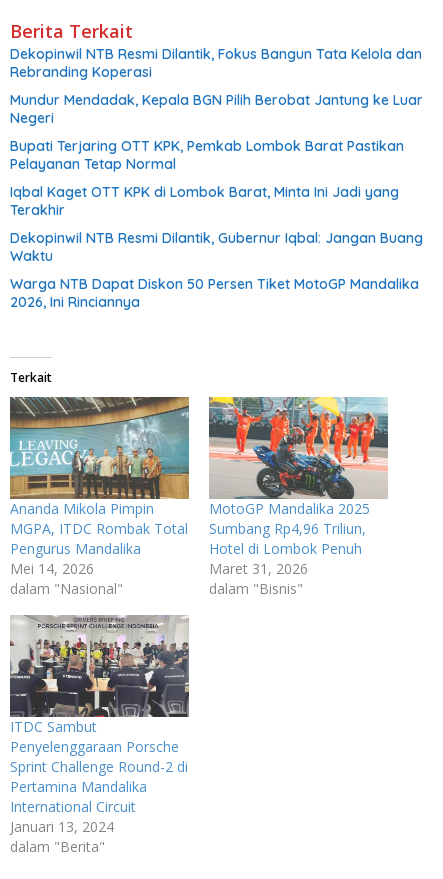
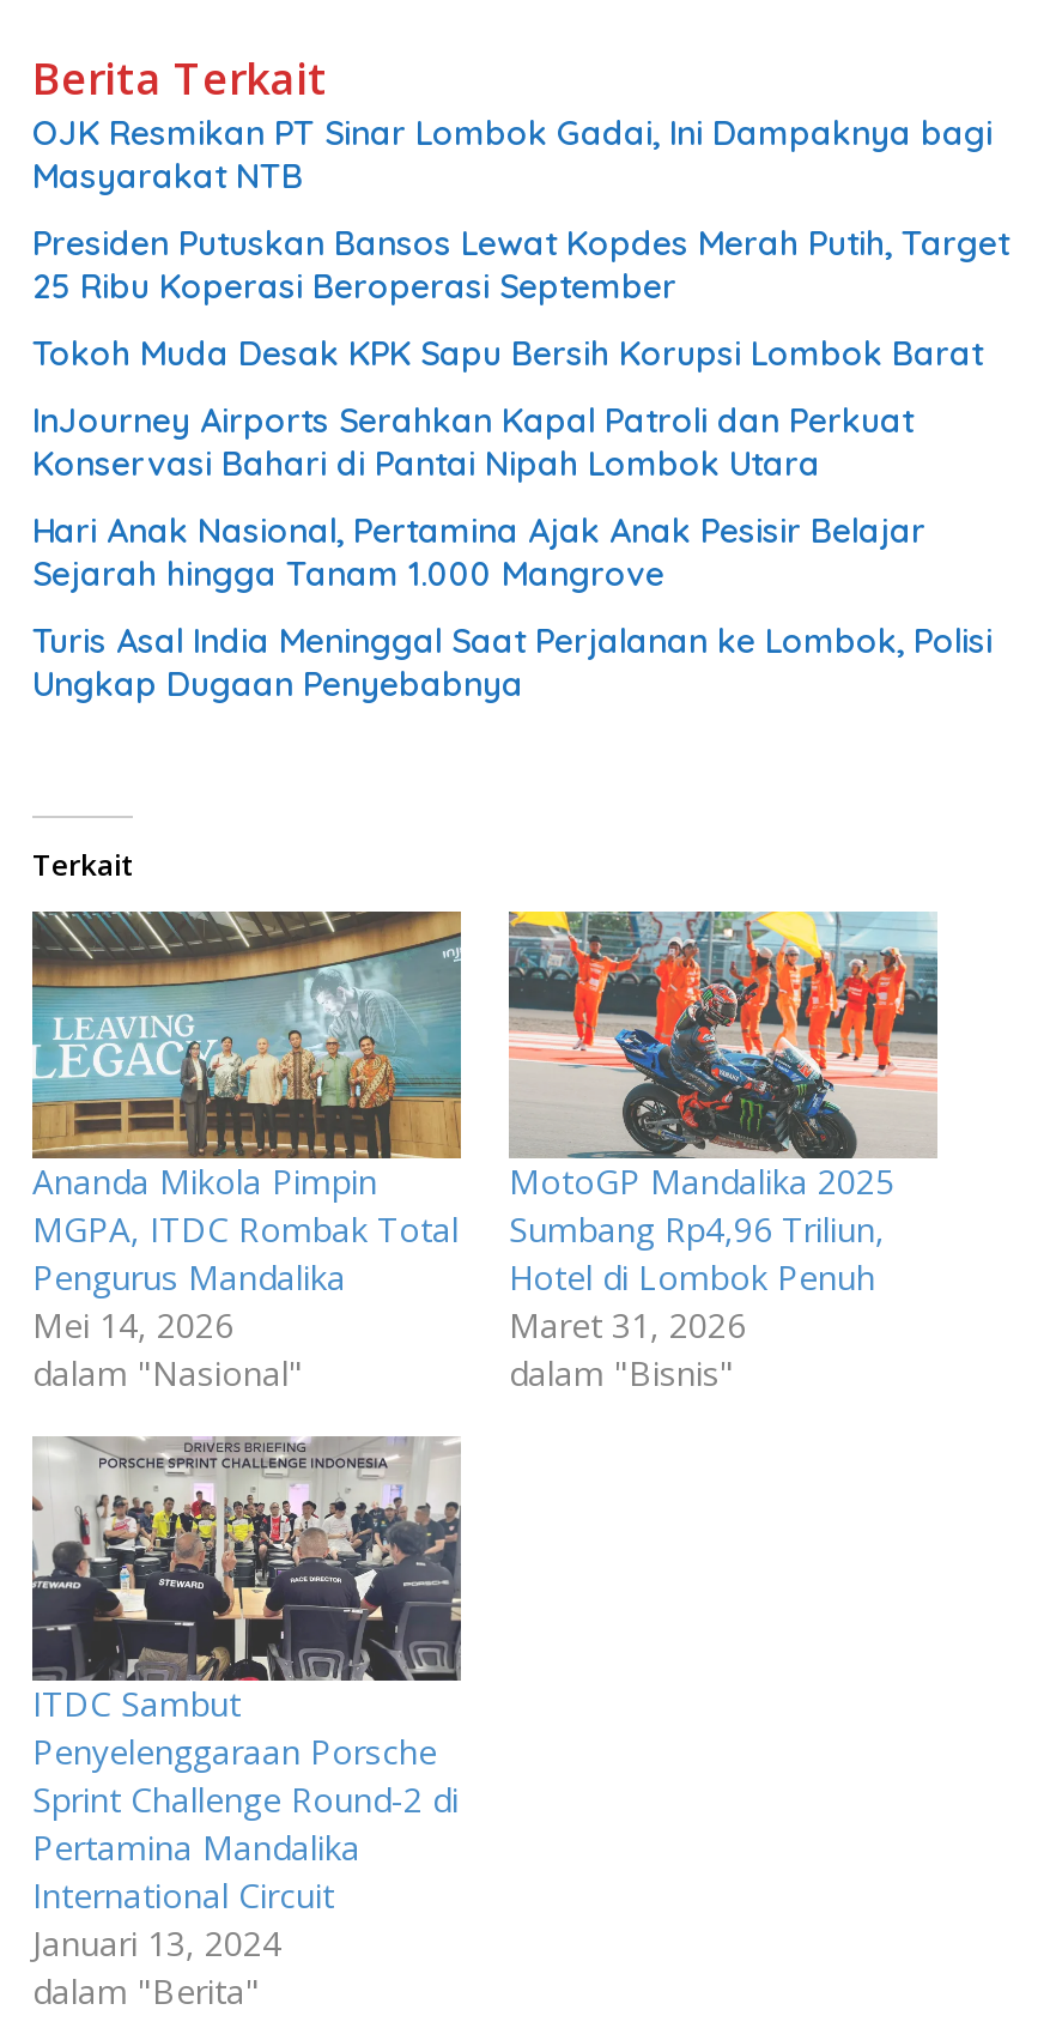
[10,45,422,81] Dekopinwil NTB Resmi Dilantik, Fokus Bangun Tata Kelola dan | Rebranding Koperasi -> [32,112,993,198] OJK Resmikan PT Sinar Lombok Gadai, Ini Dampaknya bagi | Masyarakat NTB
[10,91,423,127] Mundur Mendadak, Kepala BGN Pilih Berobat Jantung ke Luar | Negeri -> [32,222,1009,308] Presiden Putuskan Bansos Lewat Kopdes Merah Putih, Target | 25 Ribu Koperasi Beroperasi September
[10,137,404,173] Bupati Terjaring OTT KPK, Pemkab Lombok Barat Pastikan | Pelayanan Tetap Normal -> [32,332,983,375] Tokoh Muda Desak KPK Sapu Bersih Korupsi Lombok Barat
[10,183,399,219] Iqbal Kaget OTT KPK di Lombok Barat, Minta Ini Jadi yang | Terakhir -> [32,399,914,486] InJourney Airports Serahkan Kapal Patroli dan Perkuat | Konservasi Bahari di Pantai Nipah Lombok Utara
[10,229,423,265] Dekopinwil NTB Resmi Dilantik, Gubernur Iqbal: Jangan Buang | Waktu -> [32,510,925,596] Hari Anak Nasional, Pertamina Ajak Anak Pesisir Belajar | Sejarah hingga Tanam 1.000 Mangrove
[10,275,419,311] Warga NTB Dapat Diskon 50 Persen Tiket MotoGP Mandalika | 2026, Ini Rinciannya -> [32,620,993,706] Turis Asal India Meninggal Saat Perjalanan ke Lombok, Polisi | Ungkap Dugaan Penyebabnya

